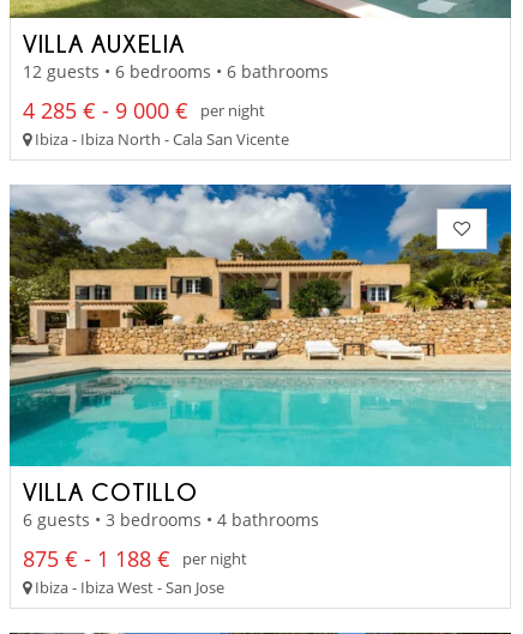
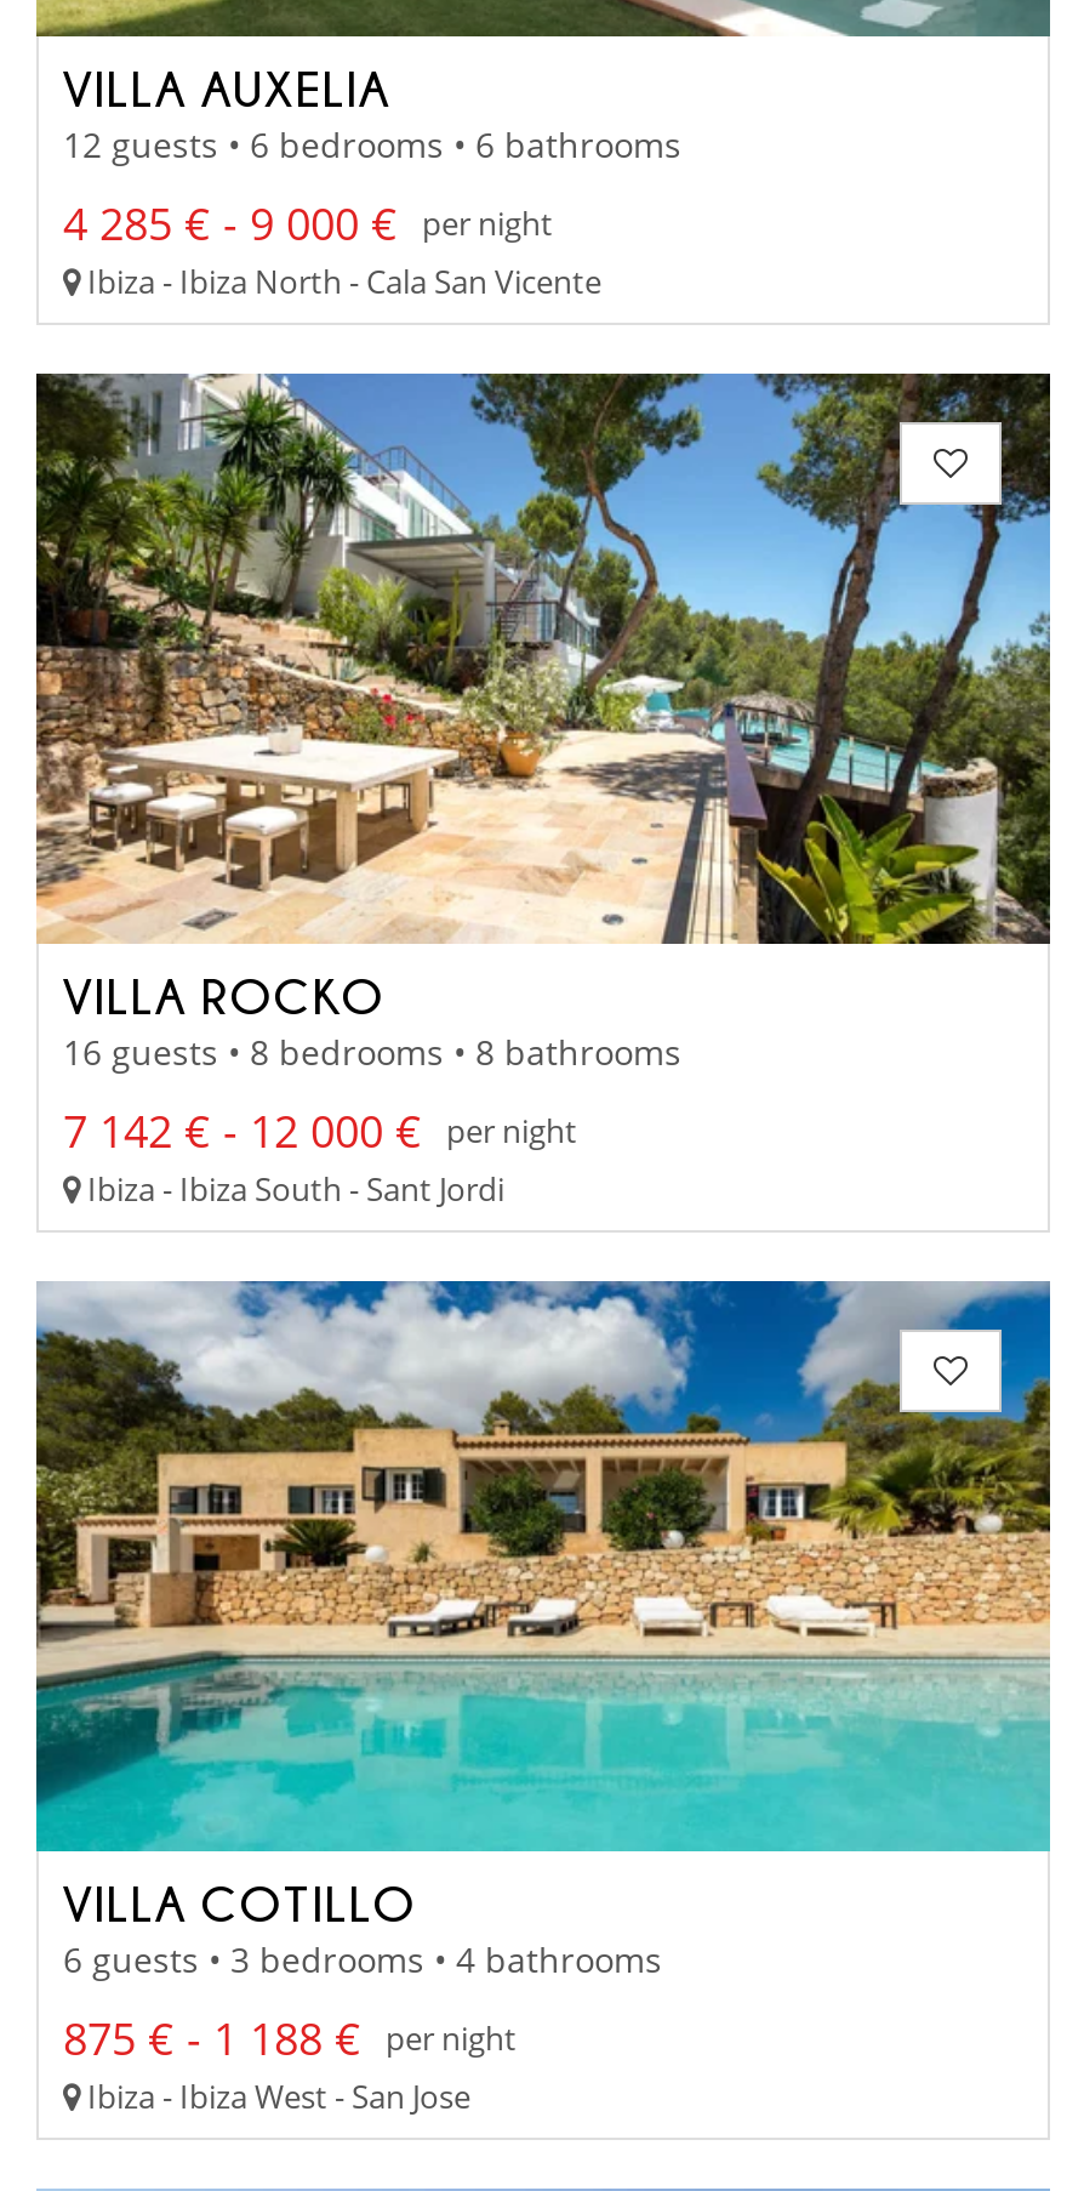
none -> [34,371,1052,1211] [image] | VILLA ROCKO | 16 guests • 8 bedrooms • 8 bathrooms | 7 142 € - 12 000 € per night | Ibiza - Ibiza South - Sant Jordi

